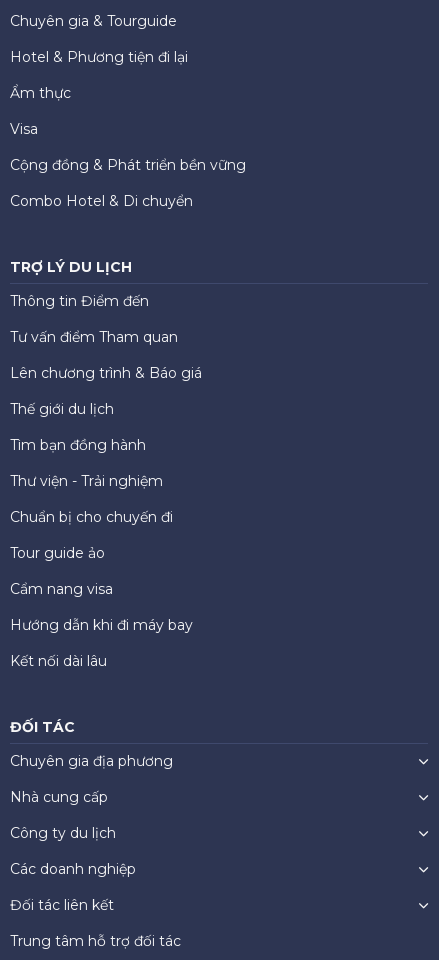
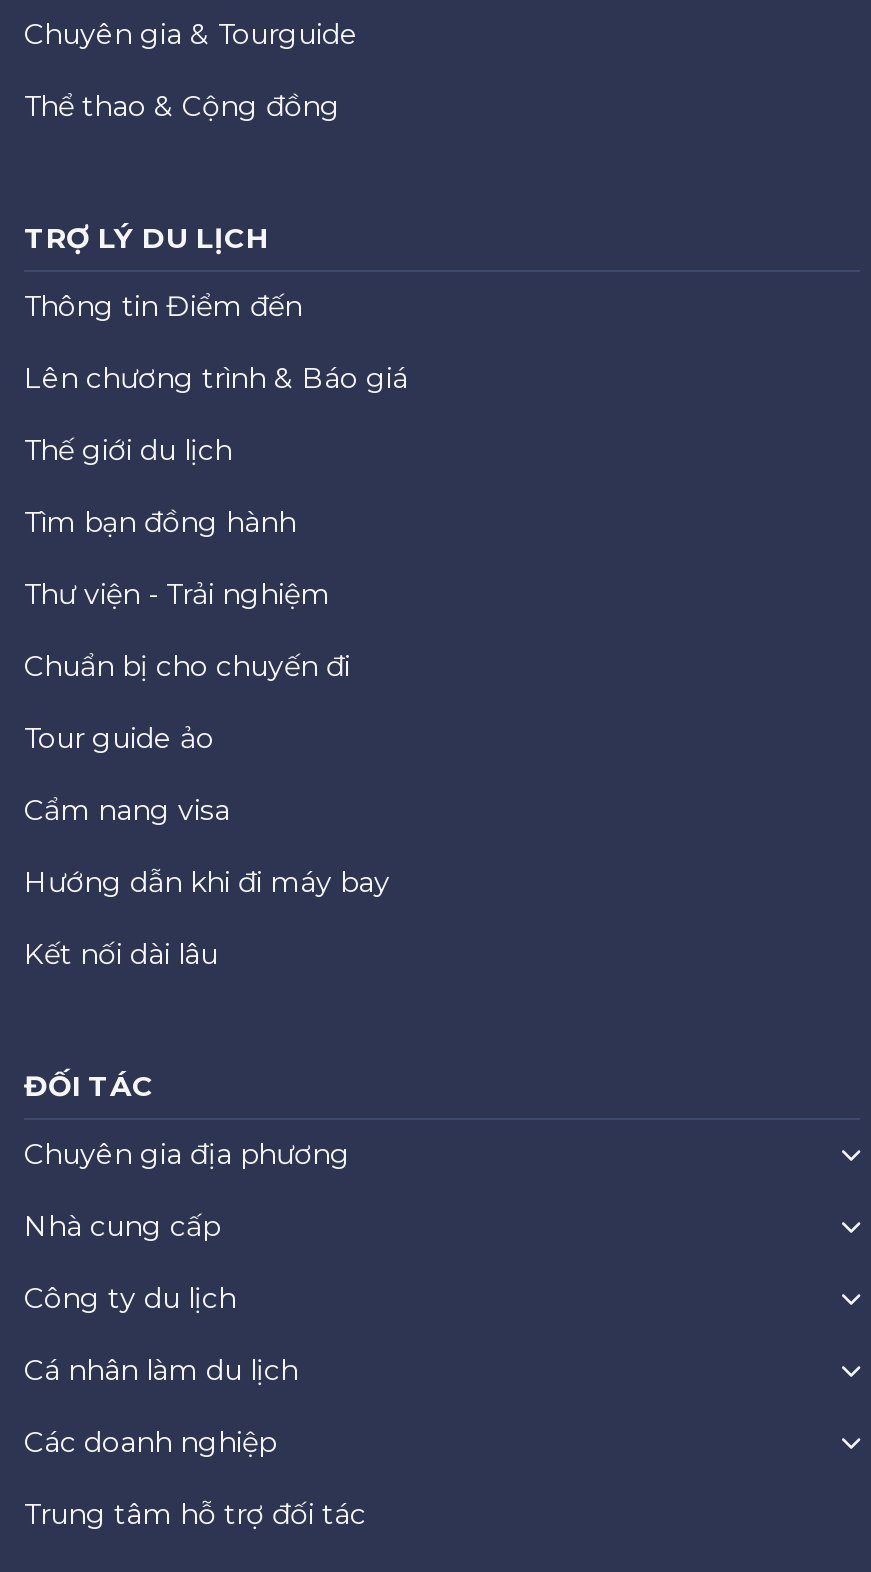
[10,48,246,210] Hotel & Phương tiện đi lại | Ẩm thực | Visa | Cộng đồng & Phát triển bền vững | Combo Hotel & Di chuyển -> [24,88,340,124] Thể thao & Cộng đồng
[10,328,178,346] Tư vấn điểm Tham quan -> none
none -> [24,1352,298,1388] Cá nhân làm du lịch
[10,896,114,914] Đối tác liên kết -> none

